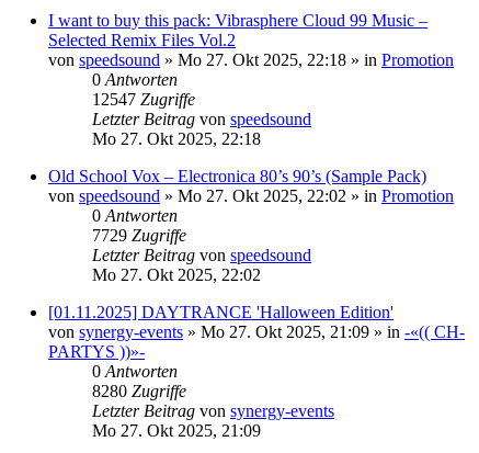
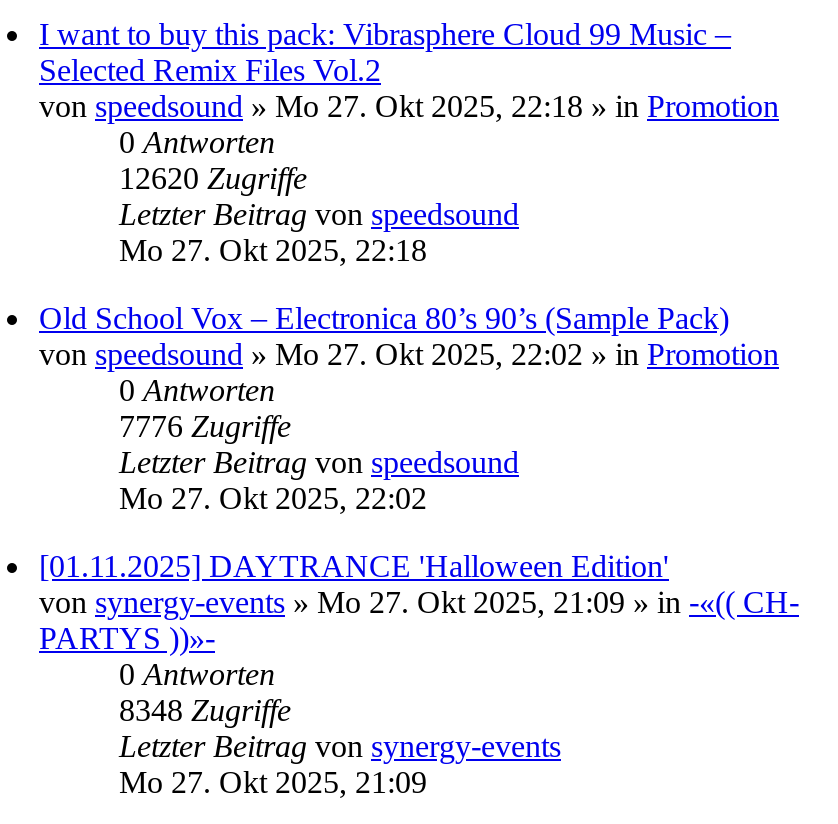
[92,90,195,108] 12547 Zugriffe -> [119,161,307,195] 12620 Zugriffe
[92,226,186,244] 7729 Zugriffe -> [119,409,291,443] 7776 Zugriffe
[92,382,186,400] 8280 Zugriffe -> [119,693,291,727] 8348 Zugriffe

